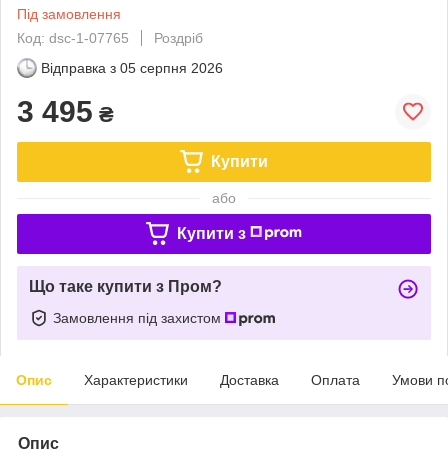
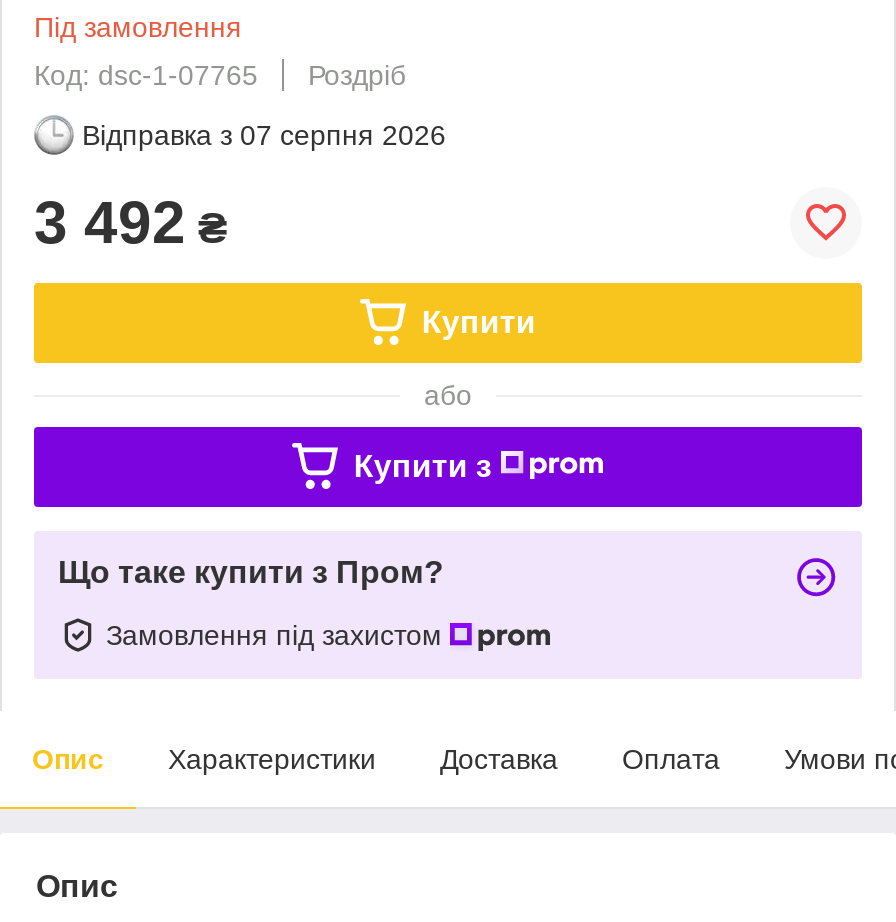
[41,60,223,76] Відправка з 05 серпня 2026 -> [82,119,446,151] Відправка з 07 серпня 2026
[17,95,114,128] 3 495 ₴ -> [34,189,228,255] 3 492 ₴

